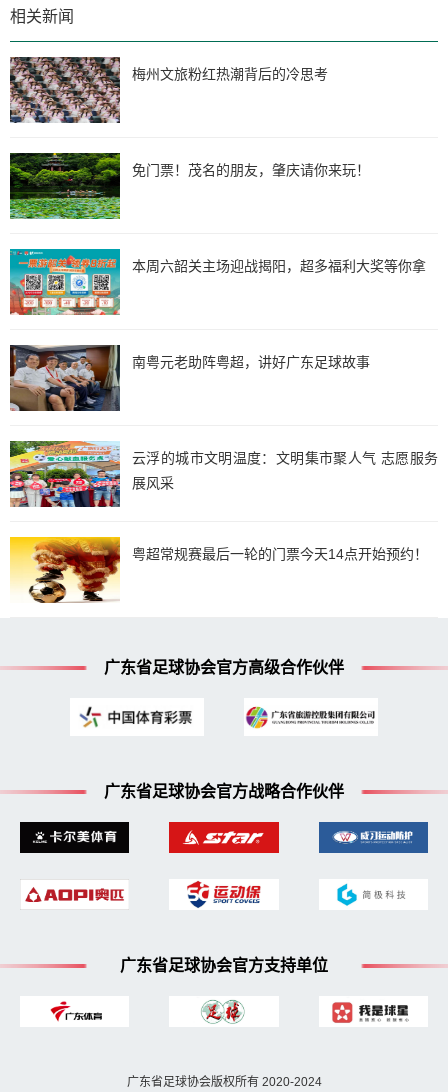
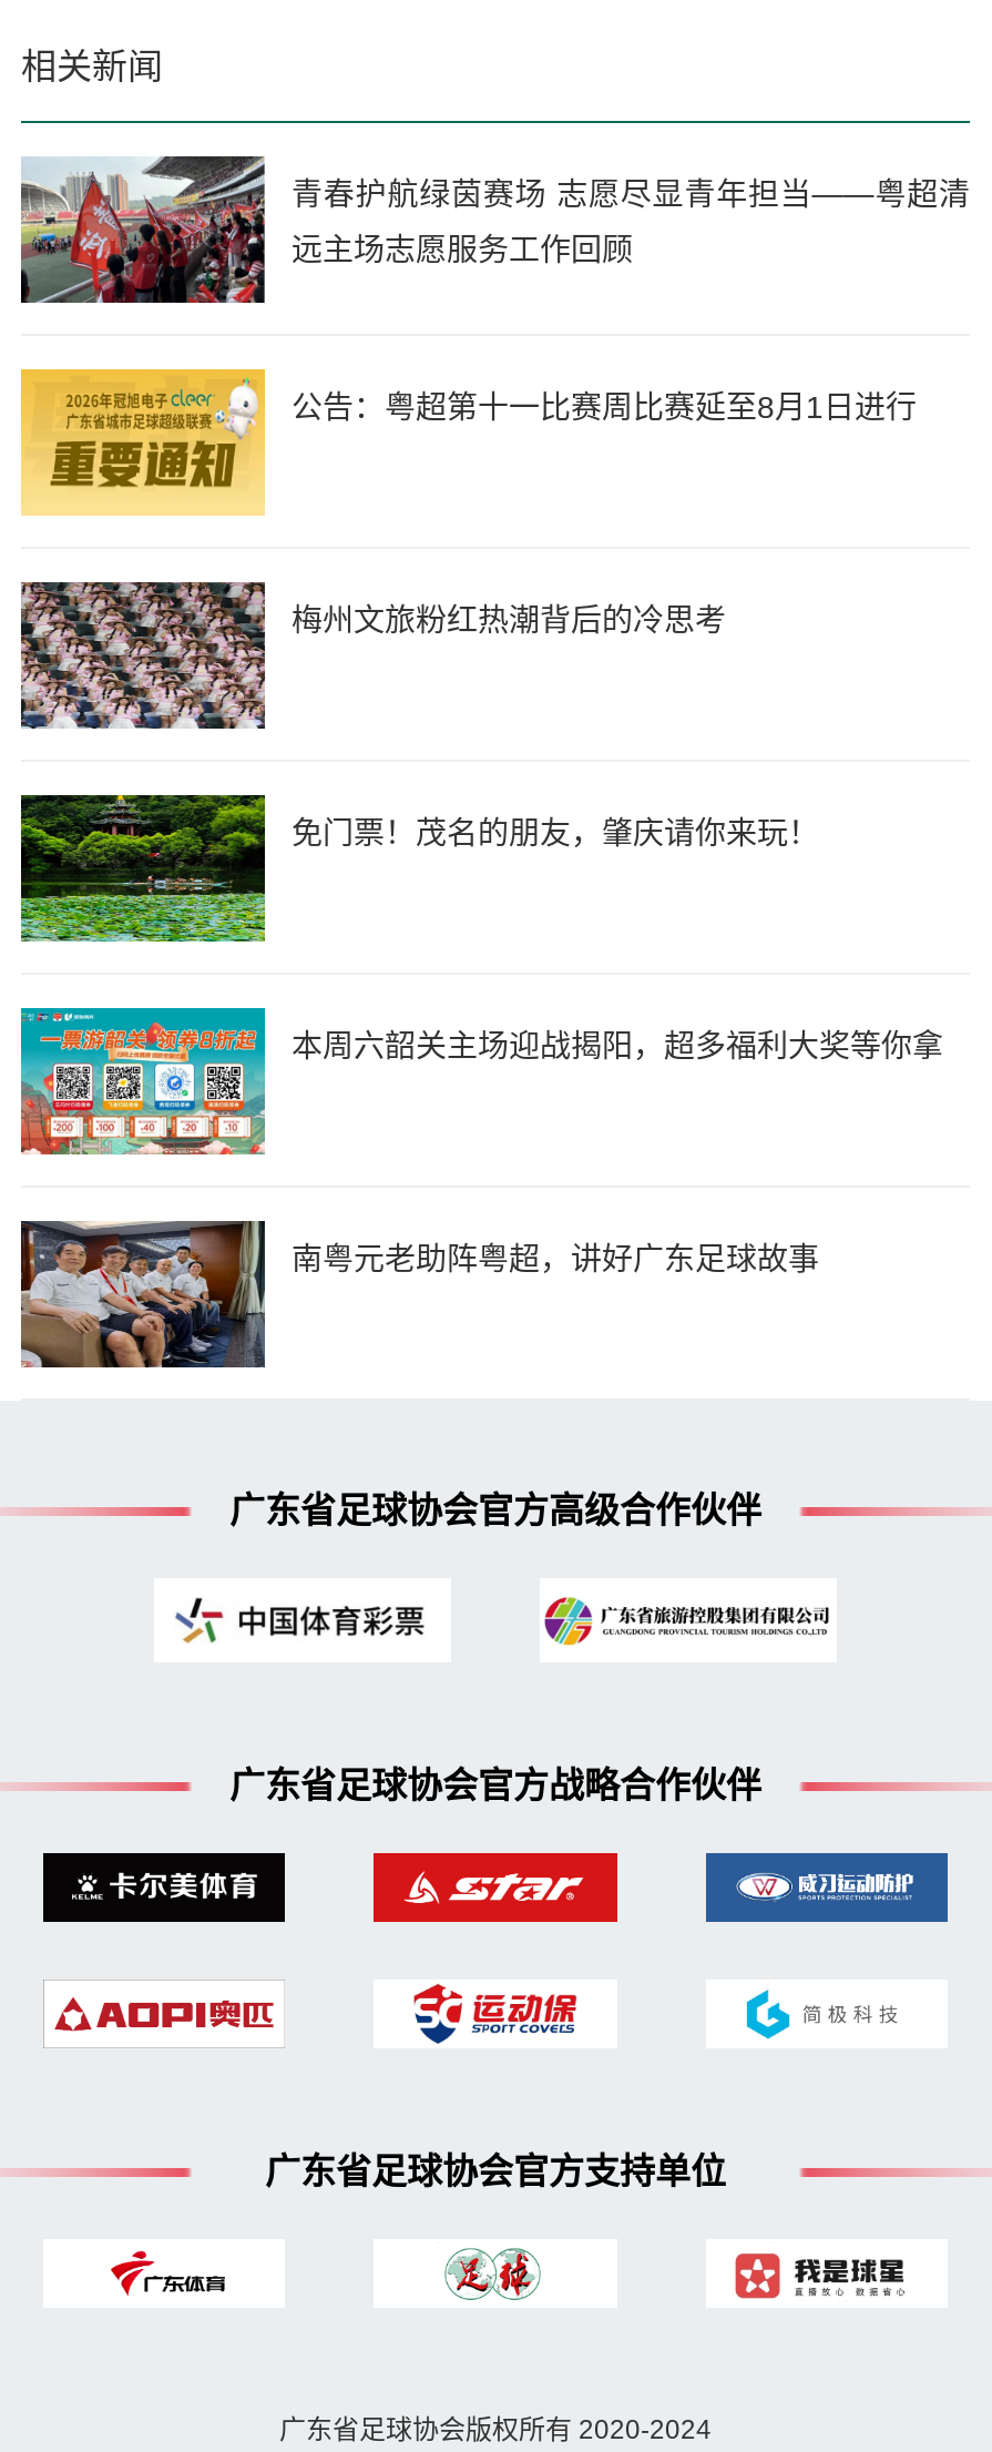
none -> [19,367,917,516] [image] | 公告：粤超第十一比赛周比赛延至8月1日进行
none -> [21,156,970,305] [image] | 青春护航绿茵赛场 志愿尽显青年担当——粤超清 | 远主场志愿服务工作回顾
moved [8,55,426,370] -> [17,578,943,1277]: [image] | 梅州文旅粉红热潮背后的冷思考 | 免门票！茂名的朋友，肇庆请你来玩！ | 本周六韶关主场迎战揭阳，超多福利大奖等你拿 | 南粤元老助阵粤超，讲好广东足球故事
moved [8,343,121,413] -> [17,1217,267,1372]: [image]
[9,440,438,508] [image] | 云浮的城市文明温度：文明集市聚人气 志愿服务 | 展风采 -> none
[9,536,428,603] [image] | 粤超常规赛最后一轮的门票今天14点开始预约！ -> none

